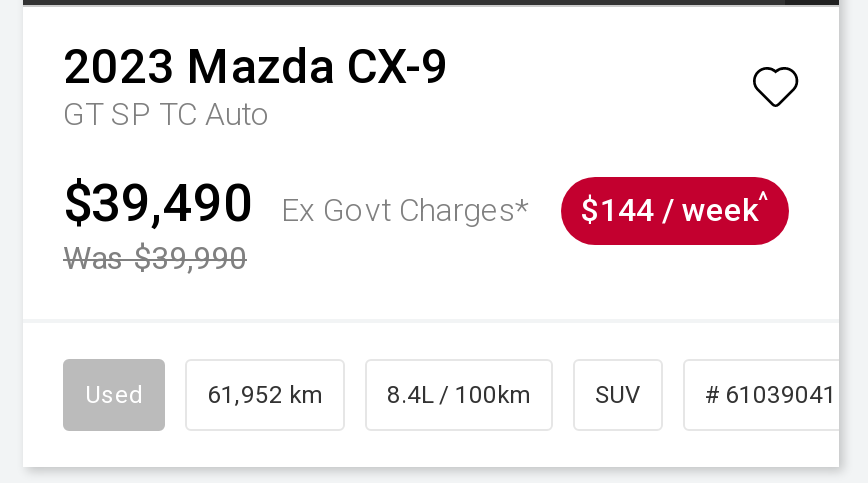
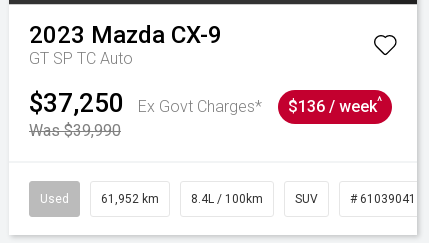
[63,173,253,233] $39,490 -> [29,88,124,118] $37,250
[580,187,768,229] $144 / week^ -> [287,95,381,116] $136 / week^

